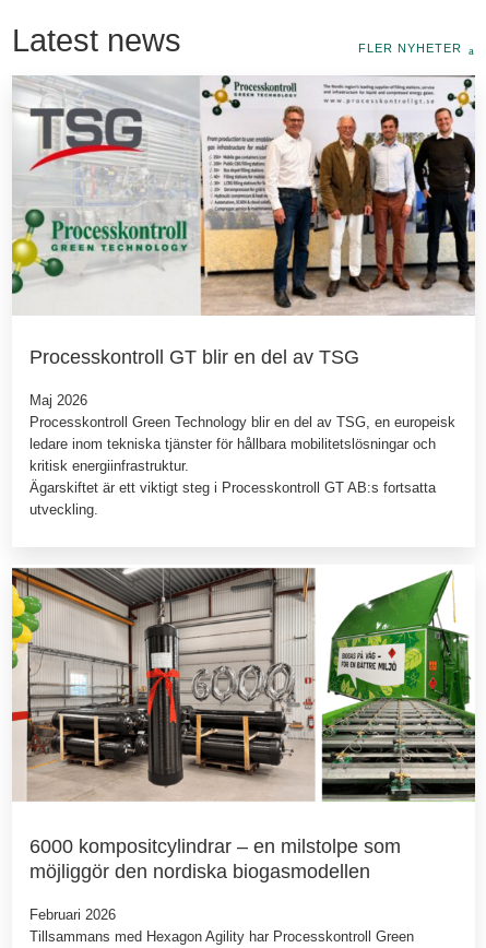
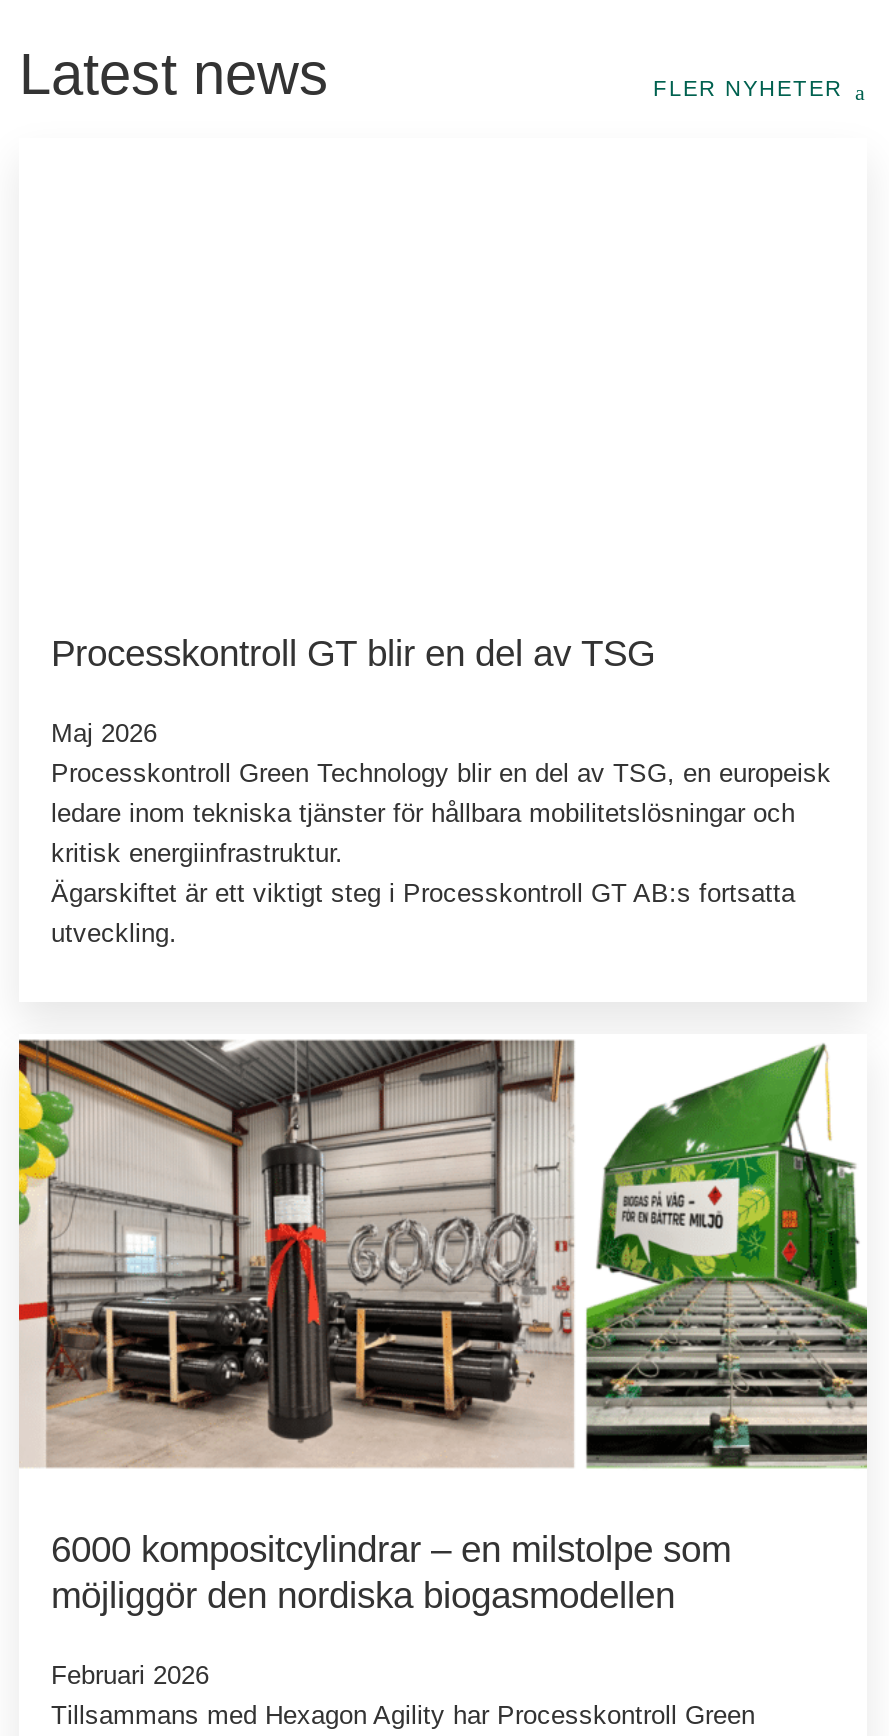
[11,74,476,317] [image] -> none

